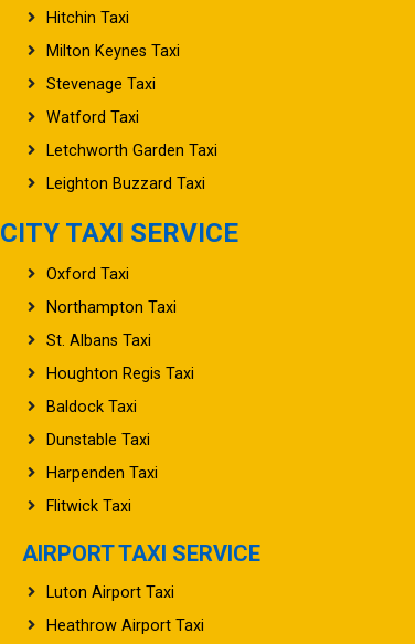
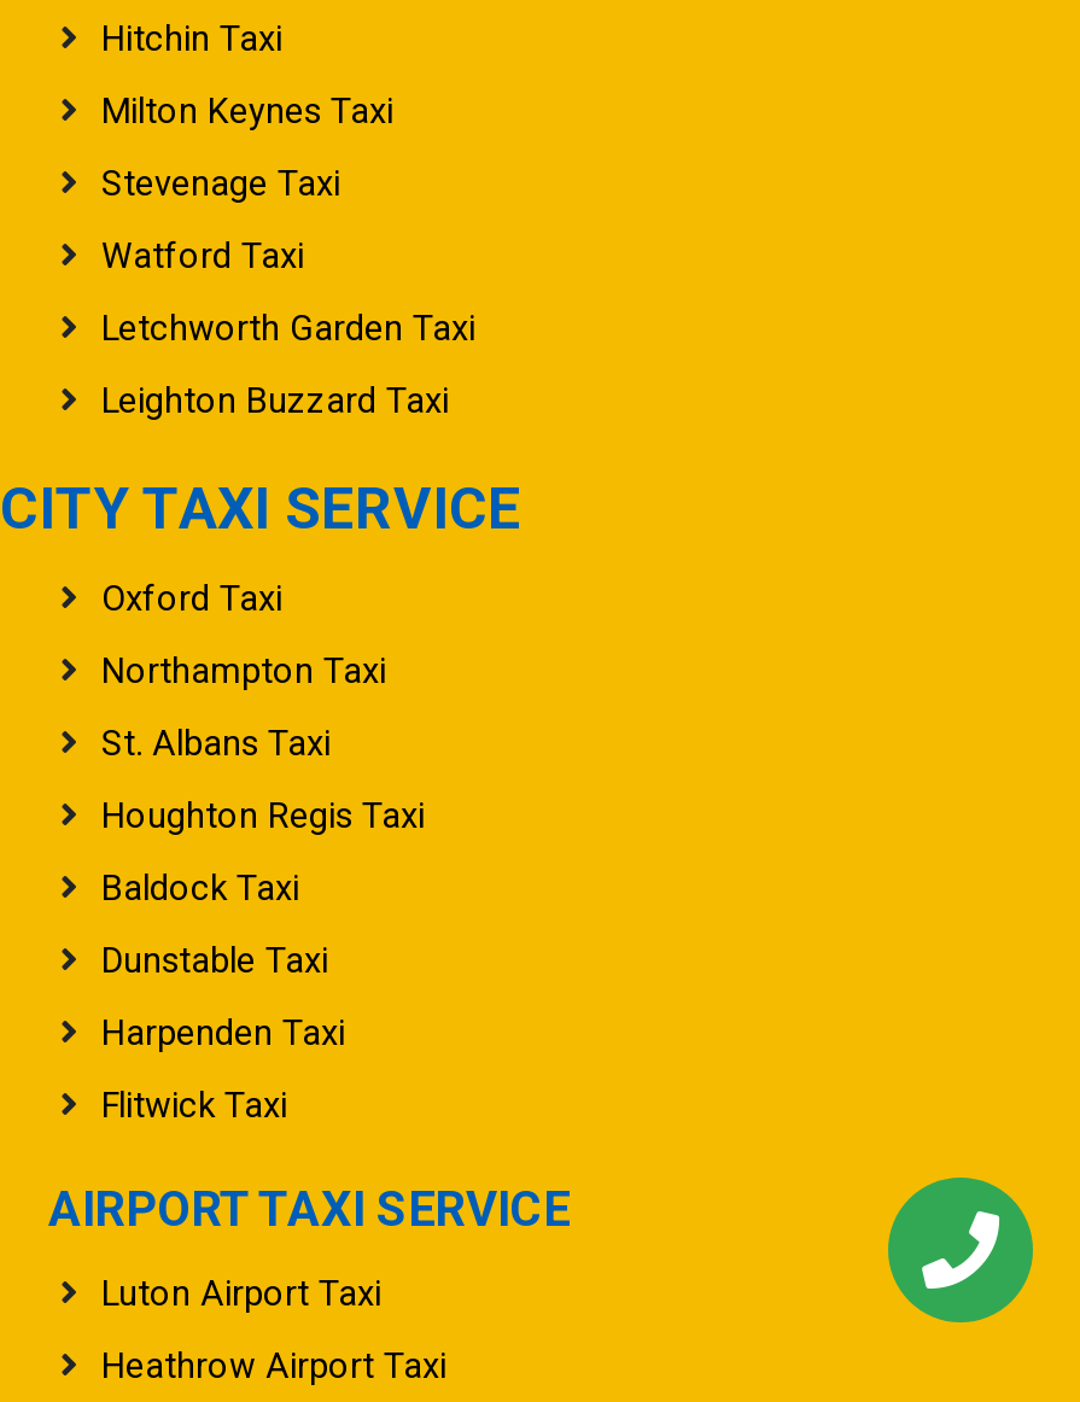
none -> [886,1175,1035,1325] [image]

